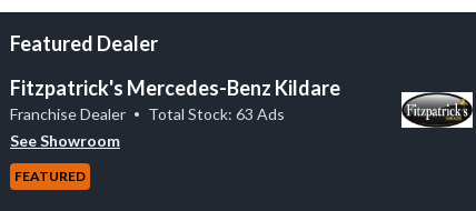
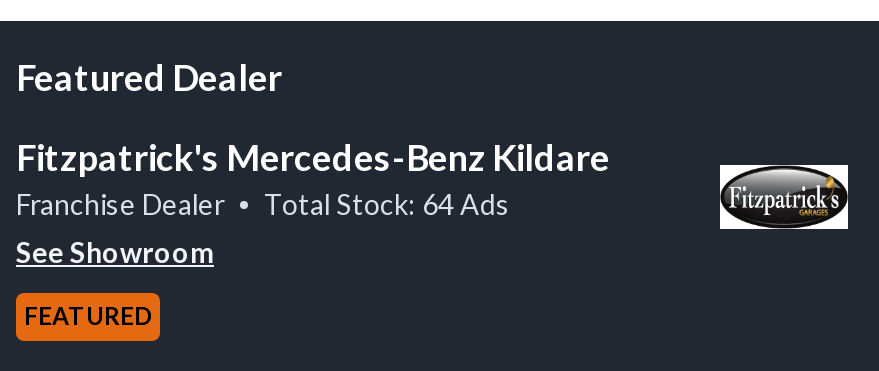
[148,104,285,123] Total Stock: 63 Ads -> [264,187,510,221] Total Stock: 64 Ads

